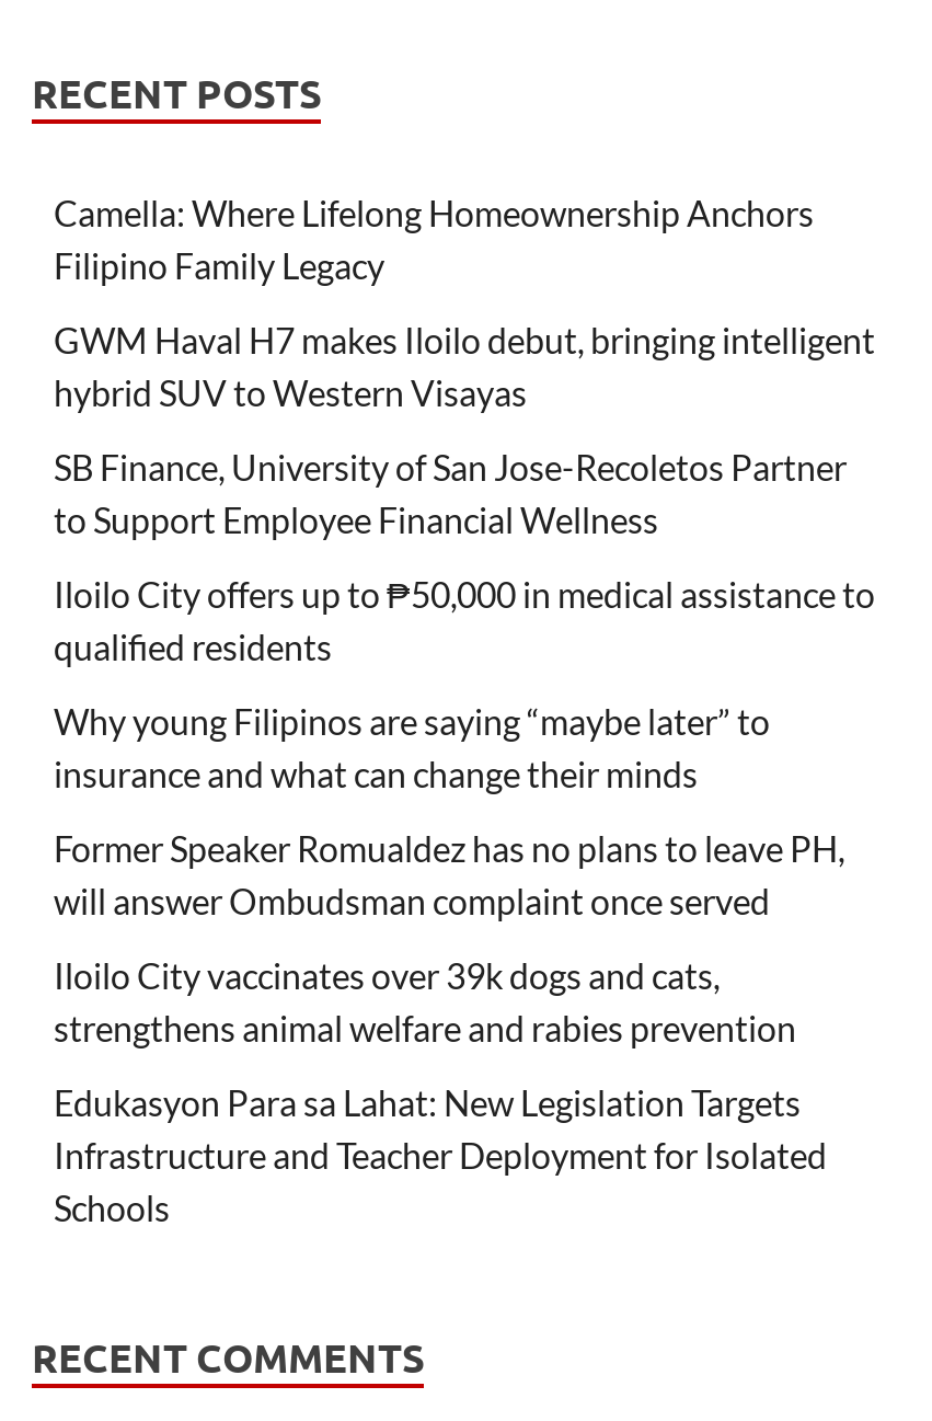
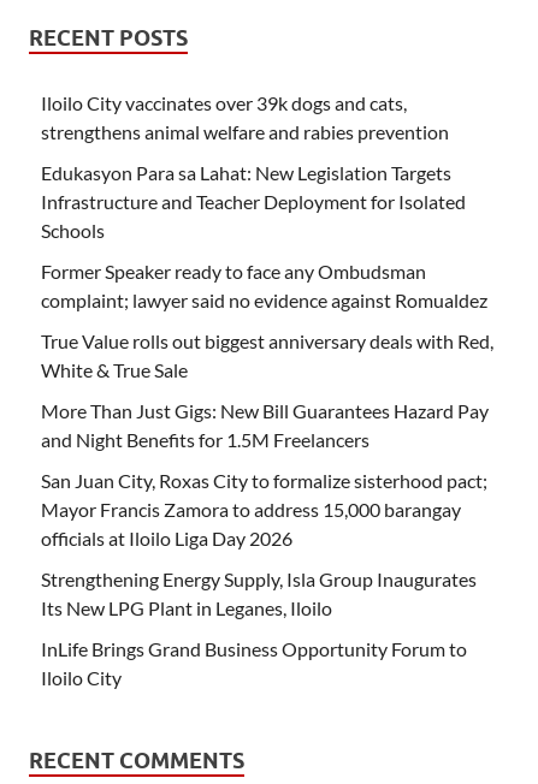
[54,191,875,920] Camella: Where Lifelong Homeownership Anchors | Filipino Family Legacy | GWM Haval H7 makes Iloilo debut, bringing intelligent | hybrid SUV to Western Visayas | SB Finance, University of San Jose-Recoletos Partner | to Support Employee Financial Wellness | Iloilo City offers up to ₱50,000 in medical assistance to | qualified residents | Why young Filipinos are saying “maybe later” to | insurance and what can change their minds | Former Speaker Romualdez has no plans to leave PH, | will answer Ombudsman complaint once served -> none
moved [54,953,827,1227] -> [41,91,466,241]: Iloilo City vaccinates over 39k dogs and cats, | strengthens animal welfare and rabies prevention | Edukasyon Para sa Lahat: New Legislation Targets | Infrastructure and Teacher Deployment for Isolated | Schools
none -> [41,259,493,688] Former Speaker ready to face any Ombudsman | complaint; lawyer said no evidence against Romualdez | True Value rolls out biggest anniversary deals with Red, | White & True Sale | More Than Just Gigs: New Bill Guarantees Hazard Pay | and Night Benefits for 1.5M Freelancers | San Juan City, Roxas City to formalize sisterhood pact; | Mayor Francis Zamora to address 15,000 barangay | officials at Iloilo Liga Day 2026 | Strengthening Energy Supply, Isla Group Inaugurates | Its New LPG Plant in Leganes, Iloilo | InLife Brings Grand Business Opportunity Forum to | Iloilo City

